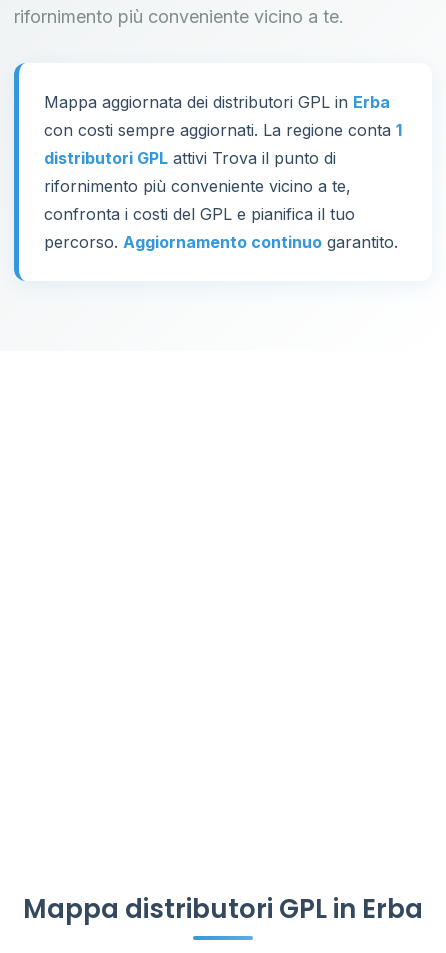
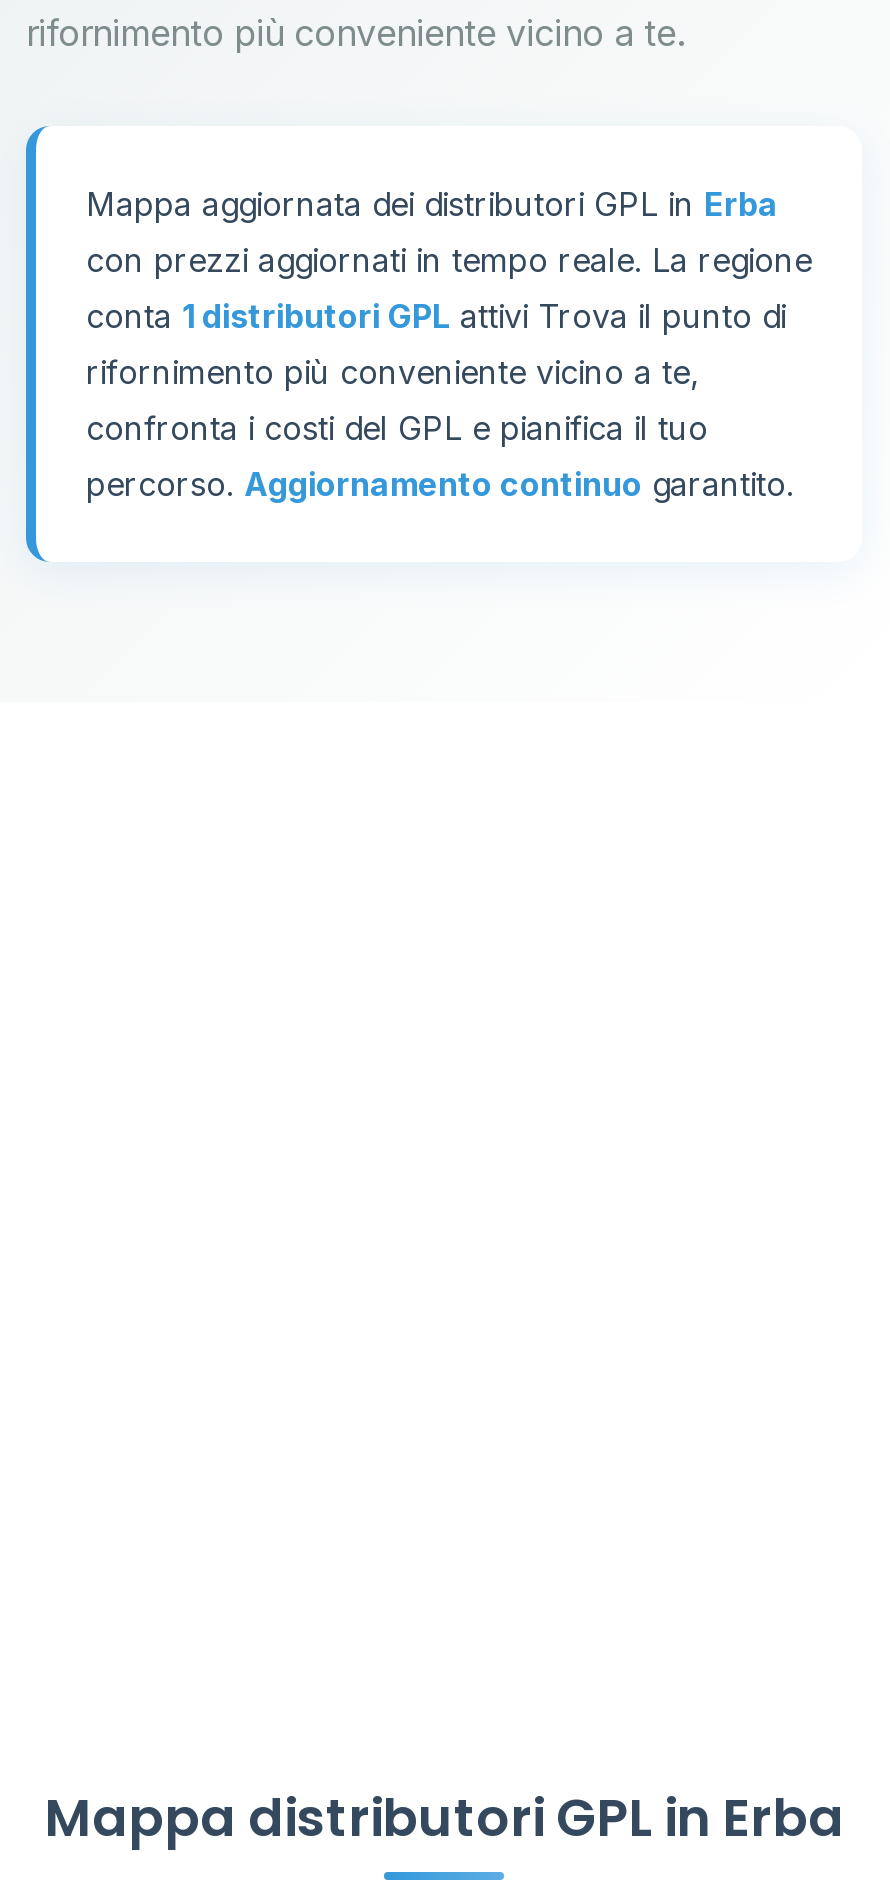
[44,120,402,168] con costi sempre aggiornati. La regione conta 1 | distributori GPL attivi Trova il punto di -> [86,240,812,336] con prezzi aggiornati in tempo reale. La regione | conta 1 distributori GPL attivi Trova il punto di

